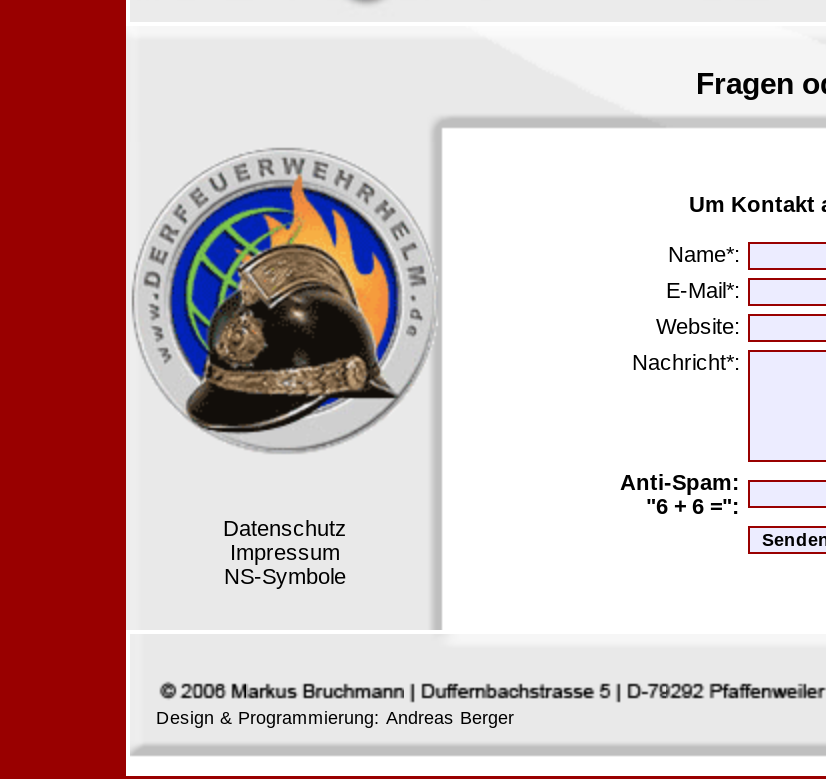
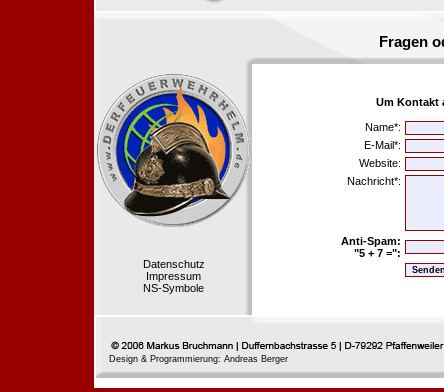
[646,494,740,518] "6 + 6 =": -> [354,247,401,259] "5 + 7 =":

